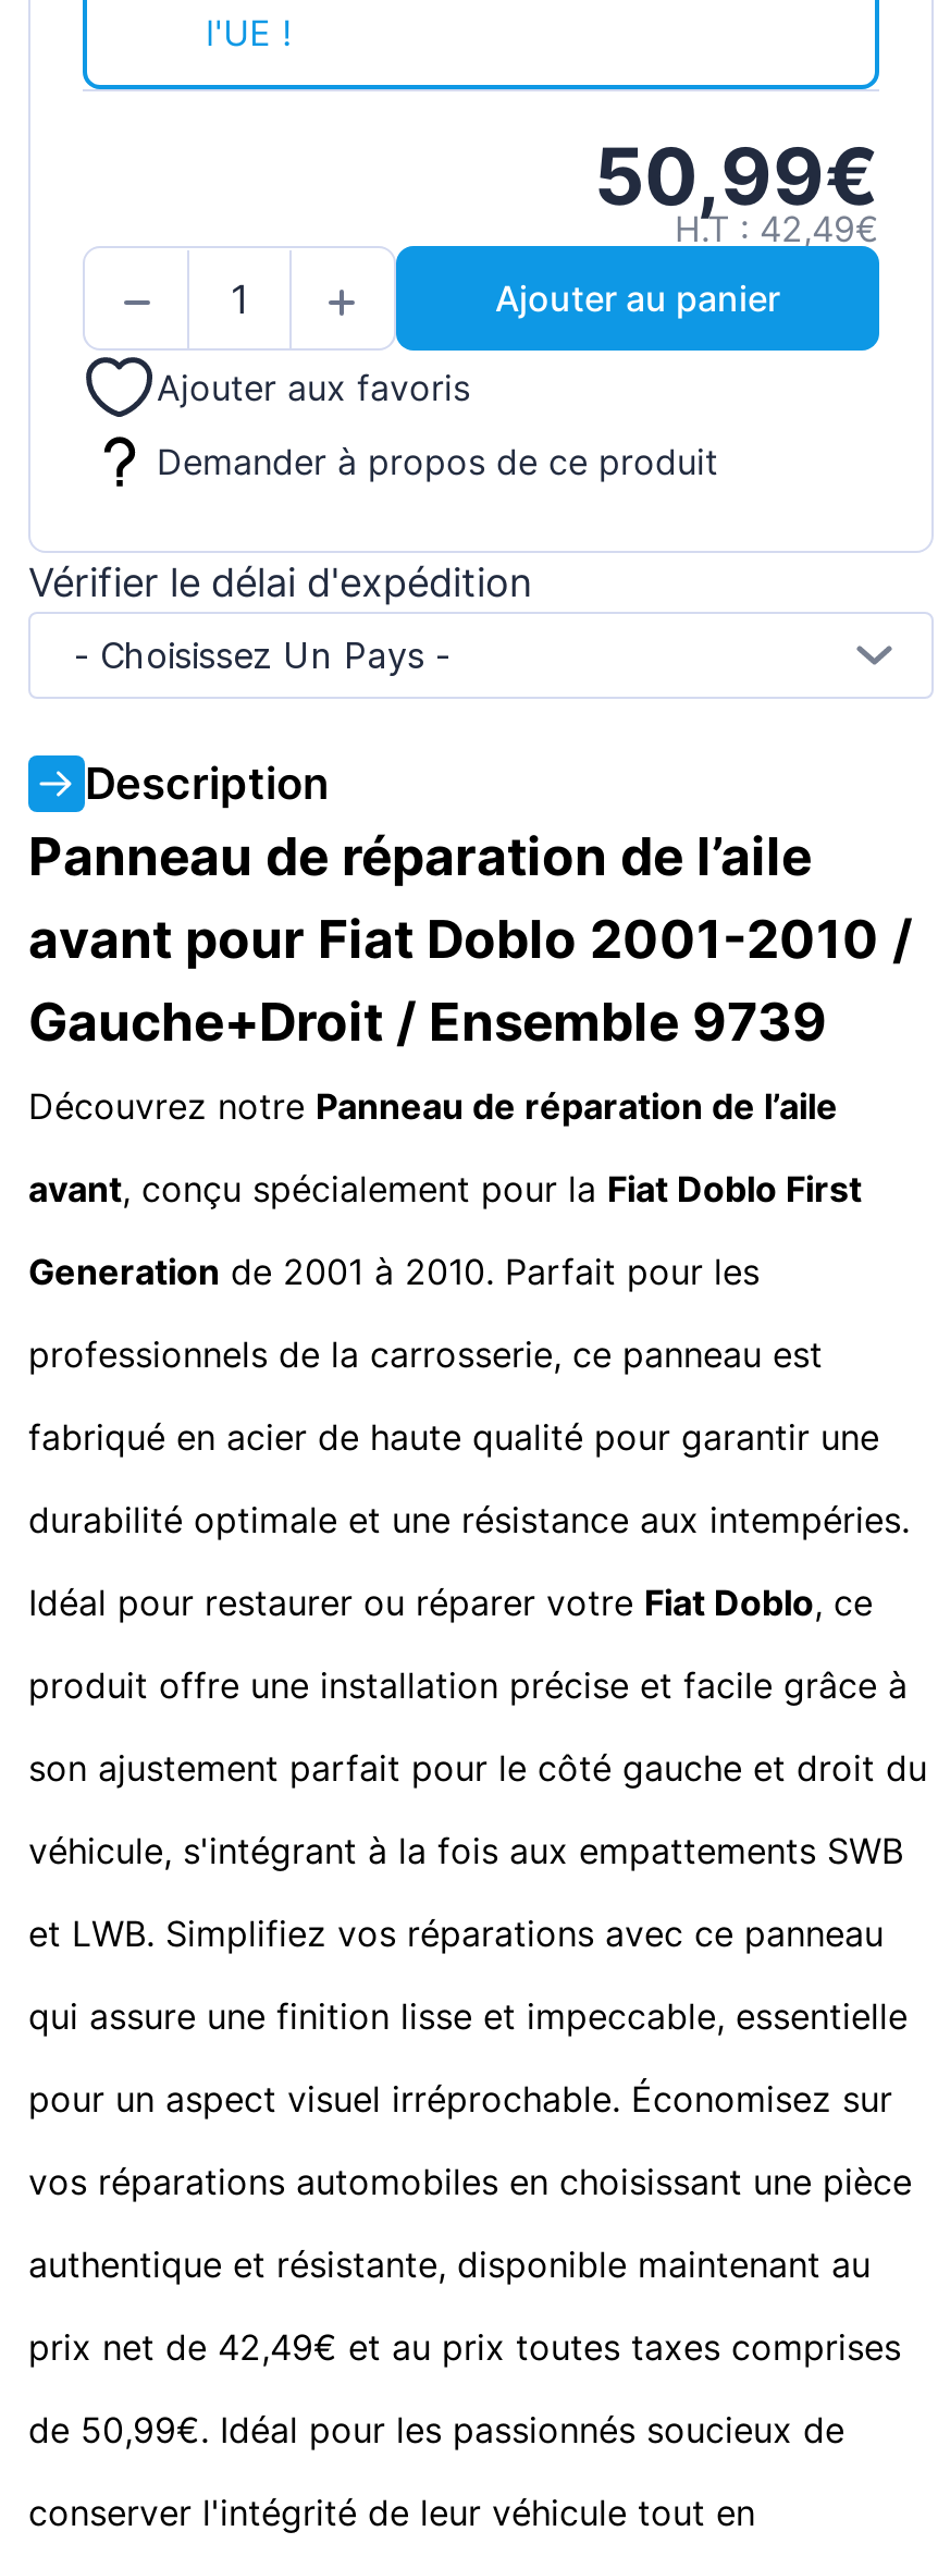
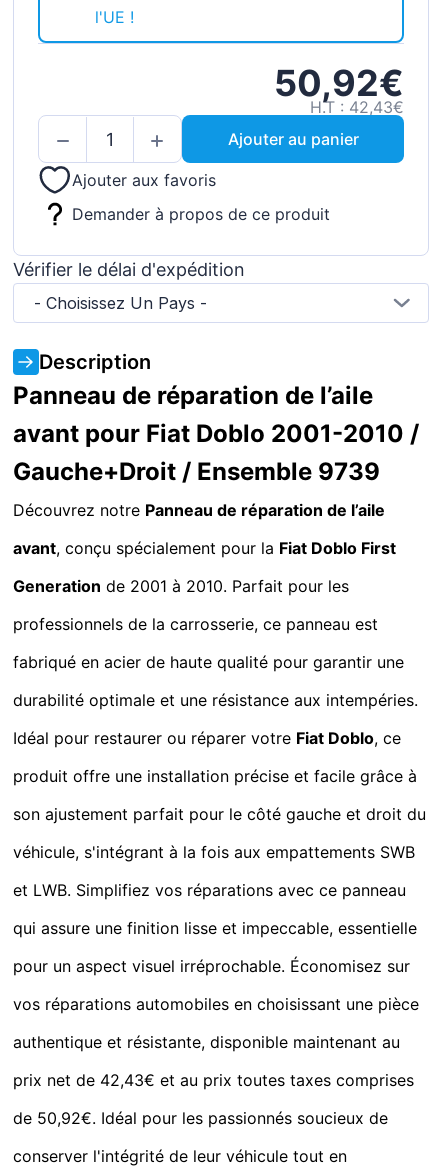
[594,129,879,225] 50,99€ -> [274,61,404,105] 50,92€
[675,208,879,251] H.T : 42,49€ -> [310,97,404,117] H.T : 42,43€
[28,2324,901,2368] prix net de 42,49€ et au prix toutes taxes comprises -> [13,1070,414,1090] prix net de 42,43€ et au prix toutes taxes comprises
[28,2407,844,2451] de 50,99€. Idéal pour les passionnés soucieux de -> [13,1108,388,1128] de 50,92€. Idéal pour les passionnés soucieux de

